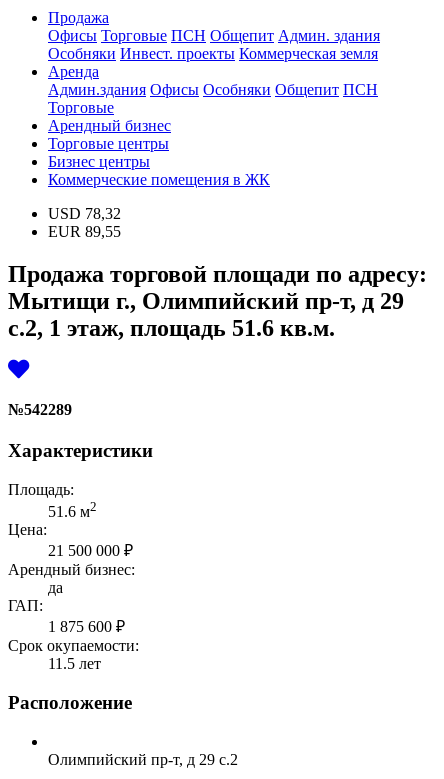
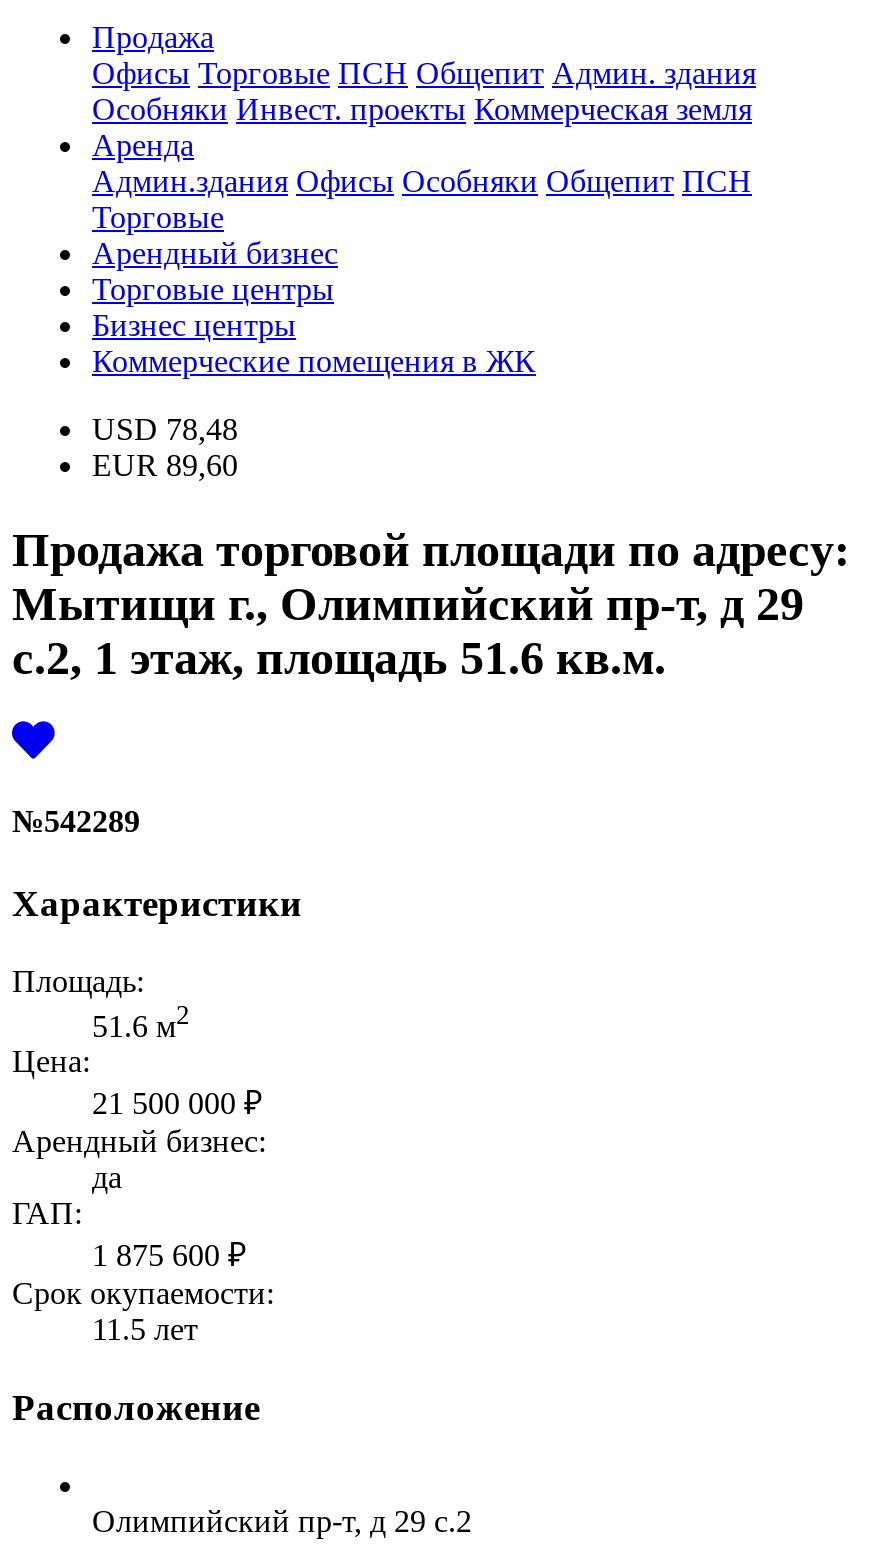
[48,205,121,222] USD 78,32 -> [92,412,238,446] USD 78,48
[48,223,121,240] EUR 89,55 -> [92,448,238,482] EUR 89,60

